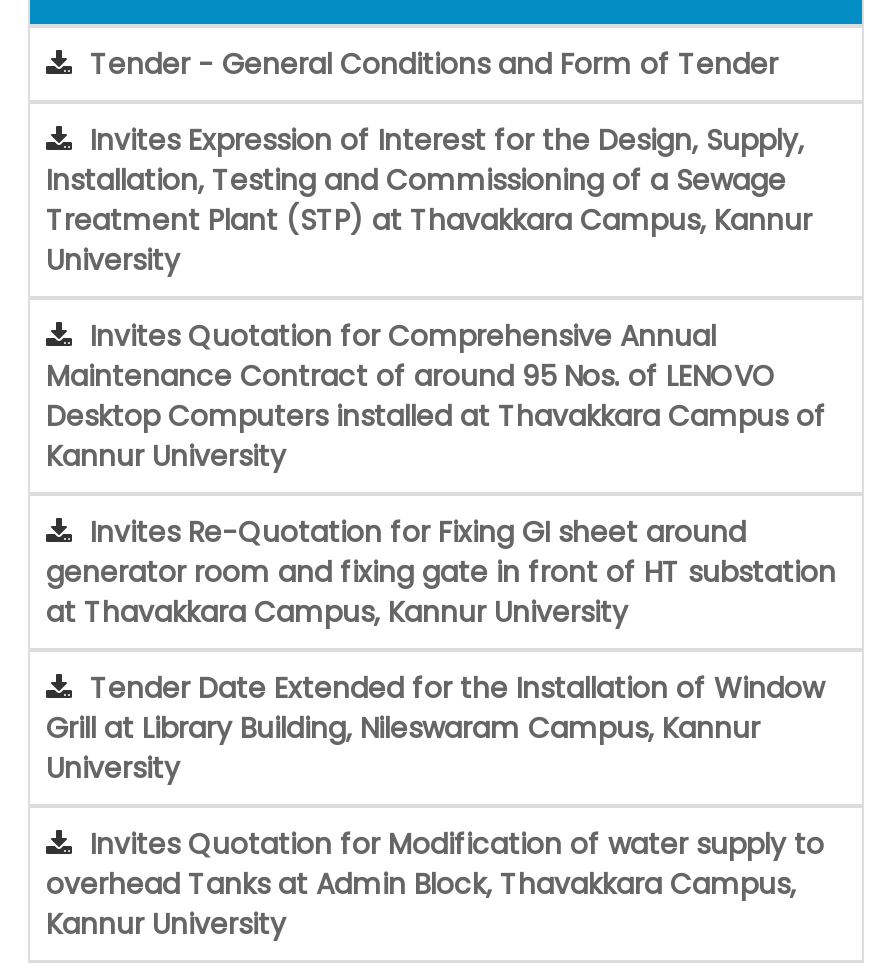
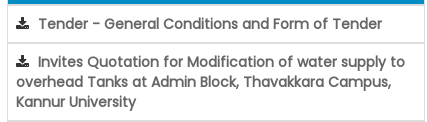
[46,120,836,788] Invites Expression of Interest for the Design, Supply, | Installation, Testing and Commissioning of a Sewage | Treatment Plant (STP) at Thavakkara Campus, Kannur | University | Invites Quotation for Comprehensive Annual | Maintenance Contract of around 95 Nos. of LENOVO | Desktop Computers installed at Thavakkara Campus of | Kannur University | Invites Re-Quotation for Fixing GI sheet around | generator room and fixing gate in front of HT substation | at Thavakkara Campus, Kannur University | Tender Date Extended for the Installation of Window | Grill at Library Building, Nileswaram Campus, Kannur | University -> none

